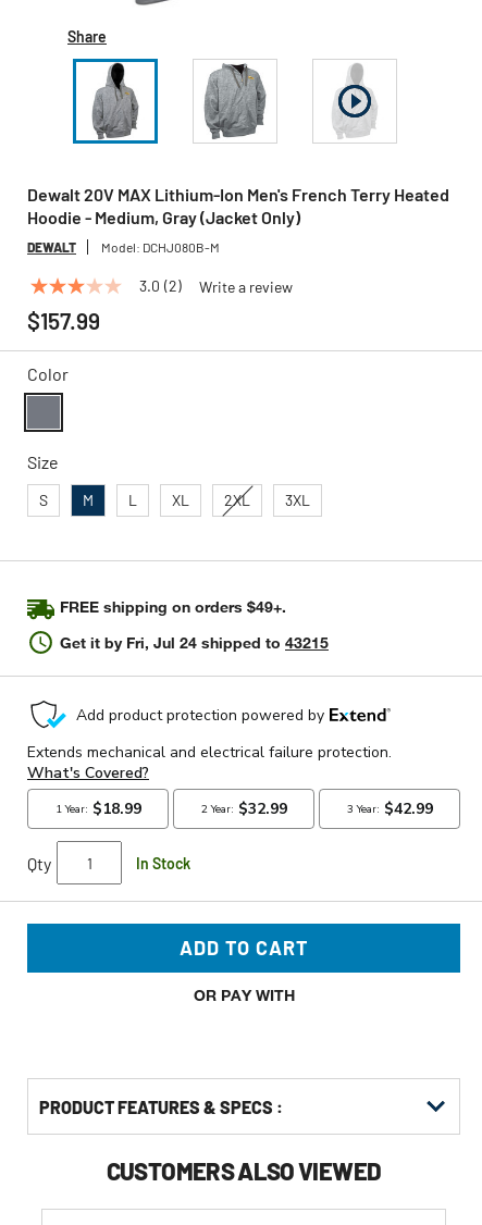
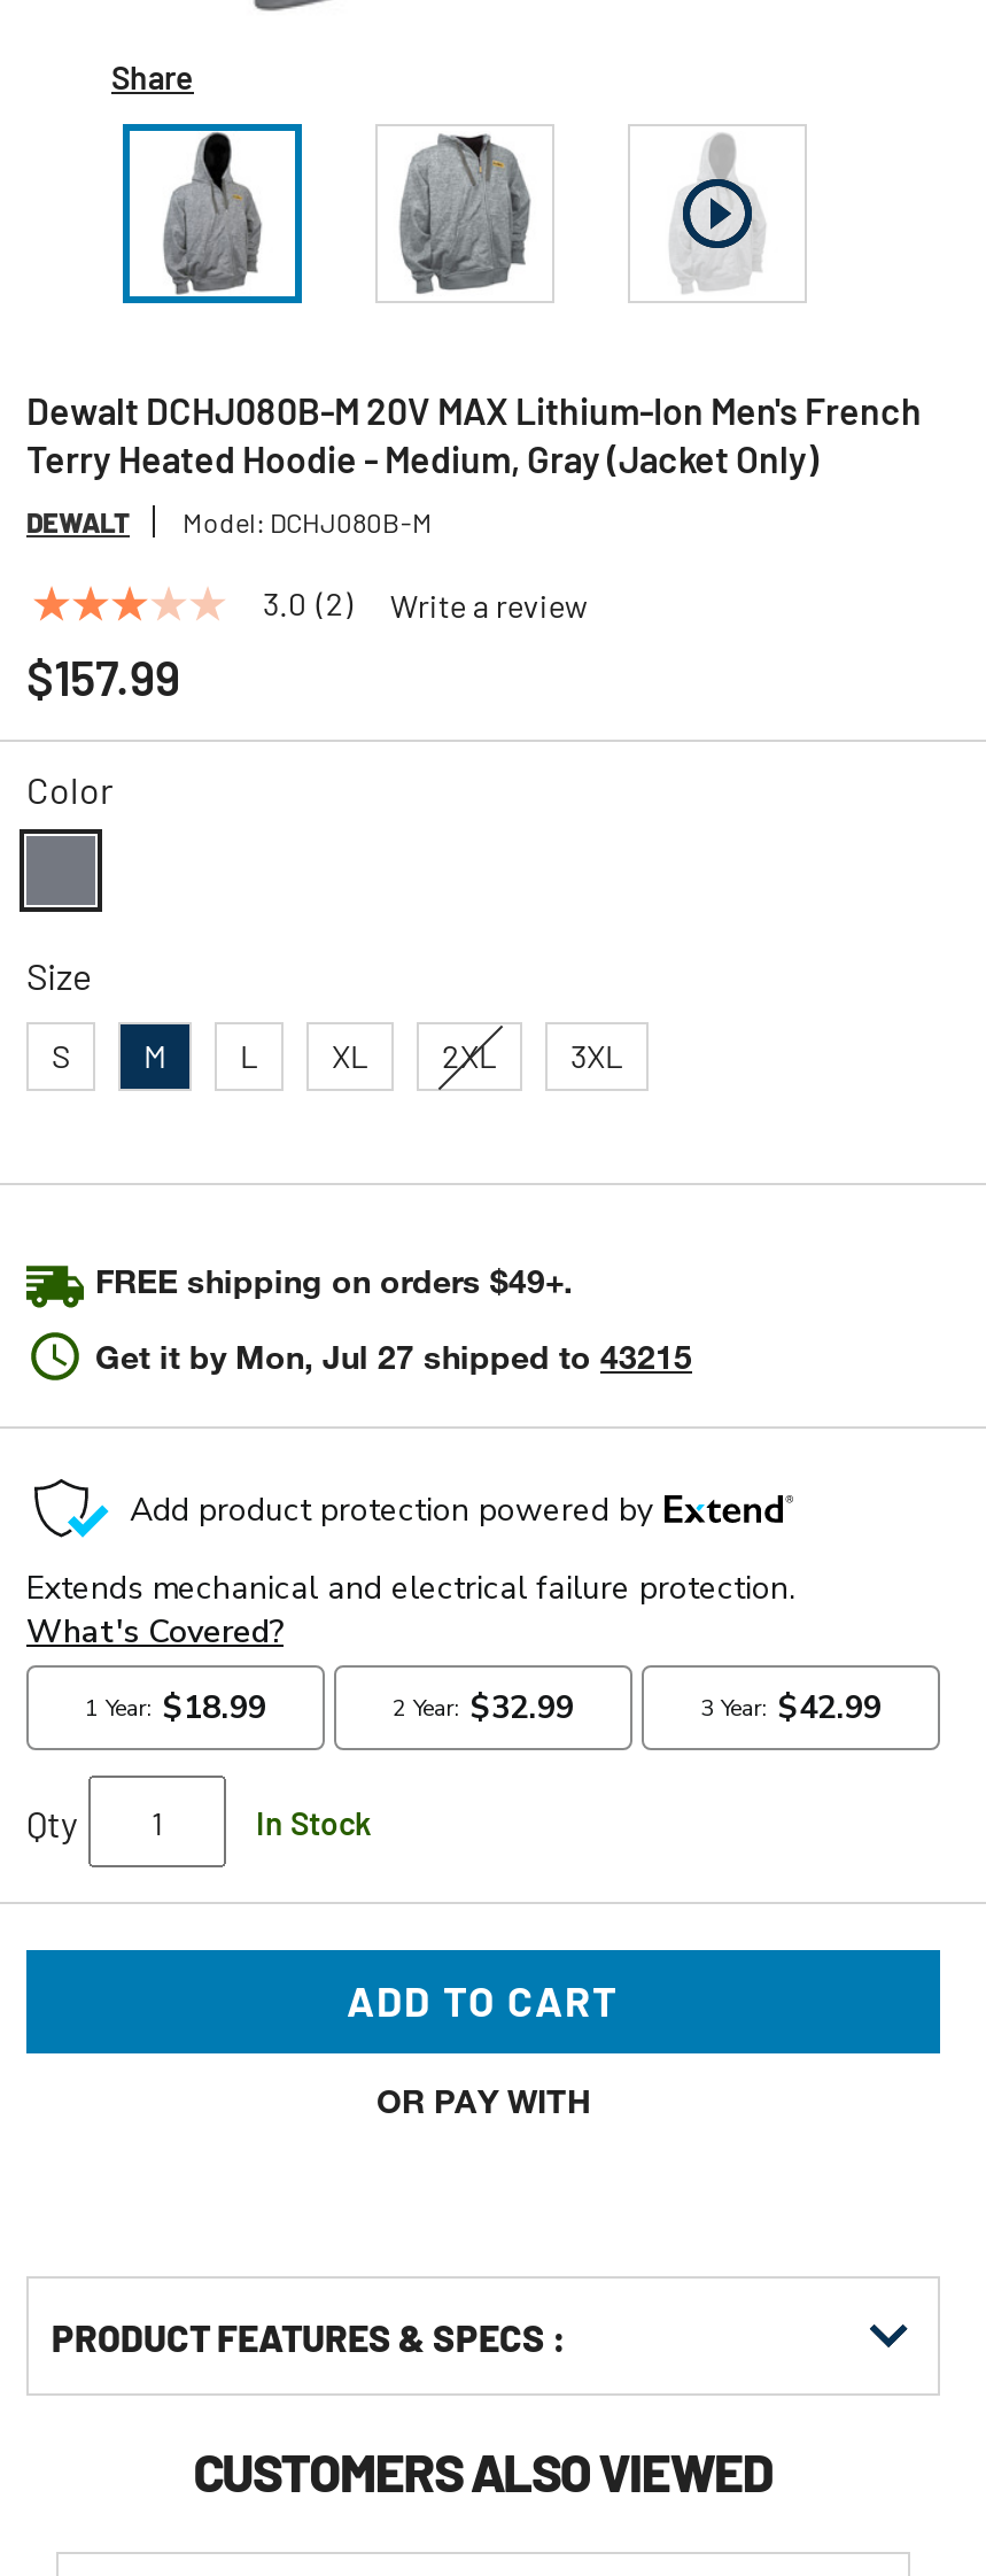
[27,184,449,227] Dewalt 20V MAX Lithium-Ion Men's French Terry Heated | Hoodie - Medium, Gray (Jacket Only) -> [26,388,922,480] Dewalt DCHJ080B-M 20V MAX Lithium-Ion Men's French | Terry Heated Hoodie - Medium, Gray (Jacket Only)
[60,633,329,652] Get it by Fri, Jul 24 shipped to 43215 -> [95,1337,692,1376] Get it by Mon, Jul 27 shipped to 43215

